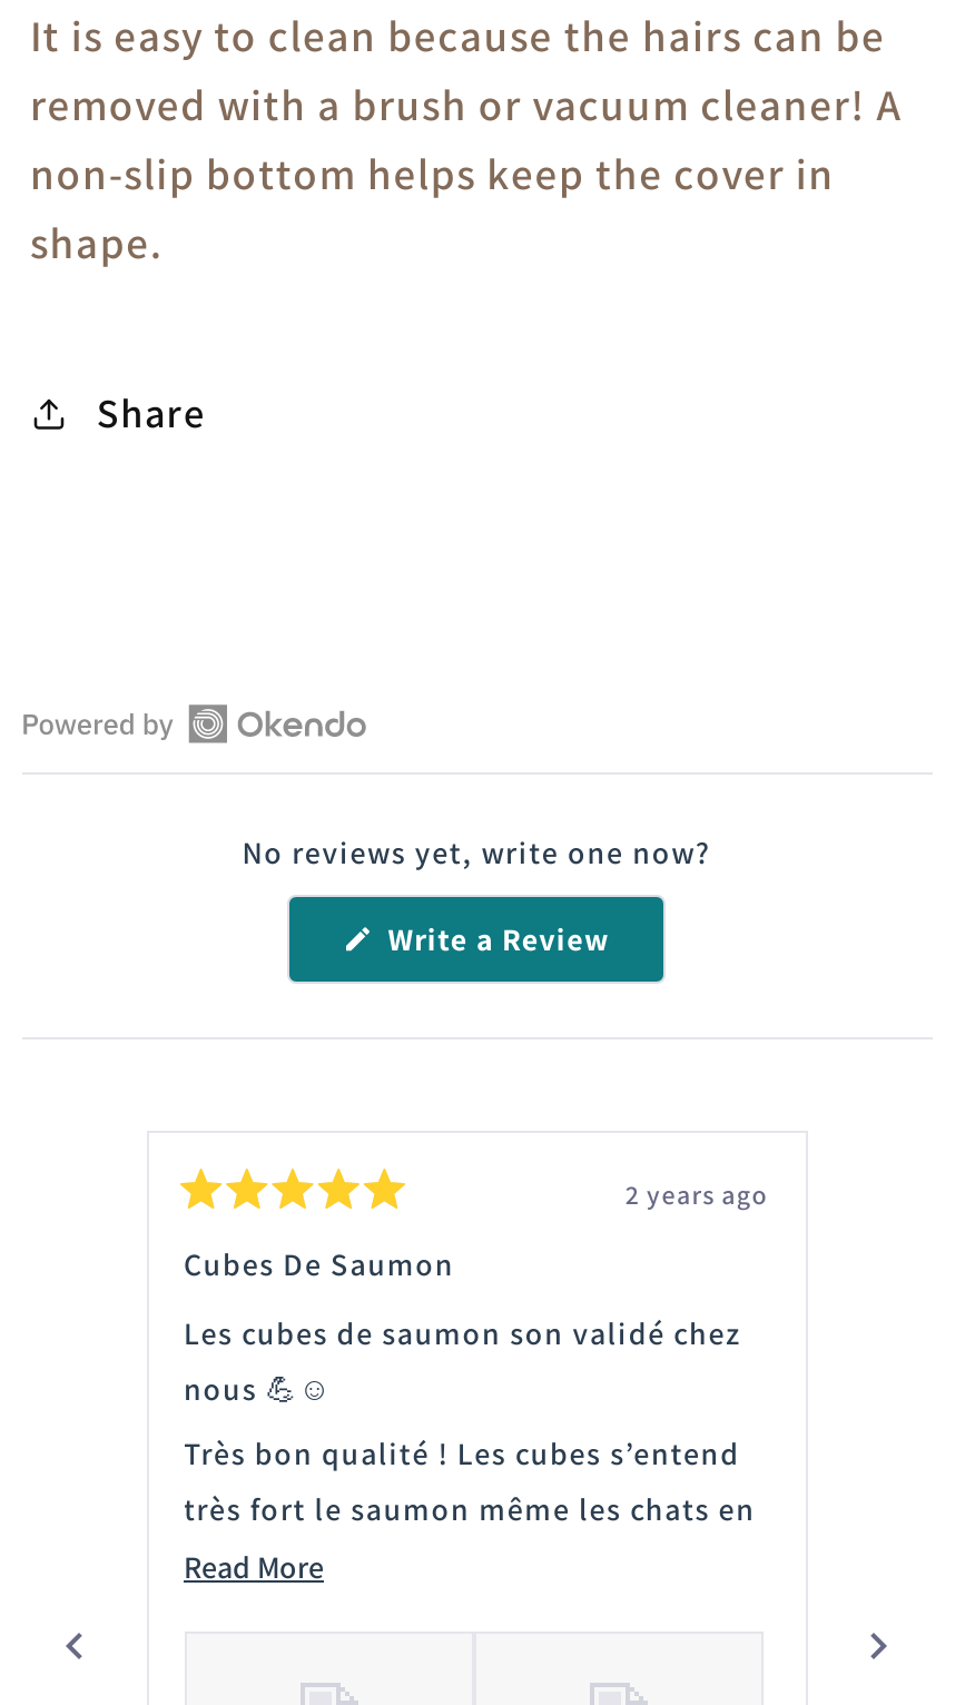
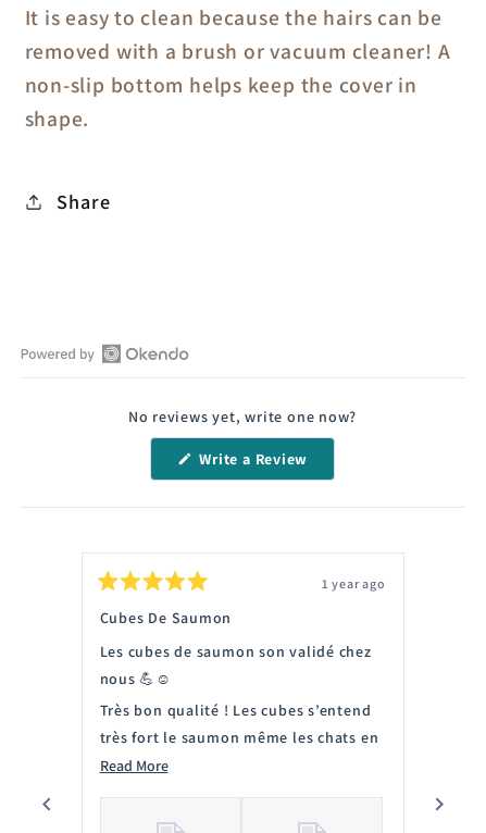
[625,1178,769,1212] 2 years ago -> [321,576,385,592] 1 year ago

